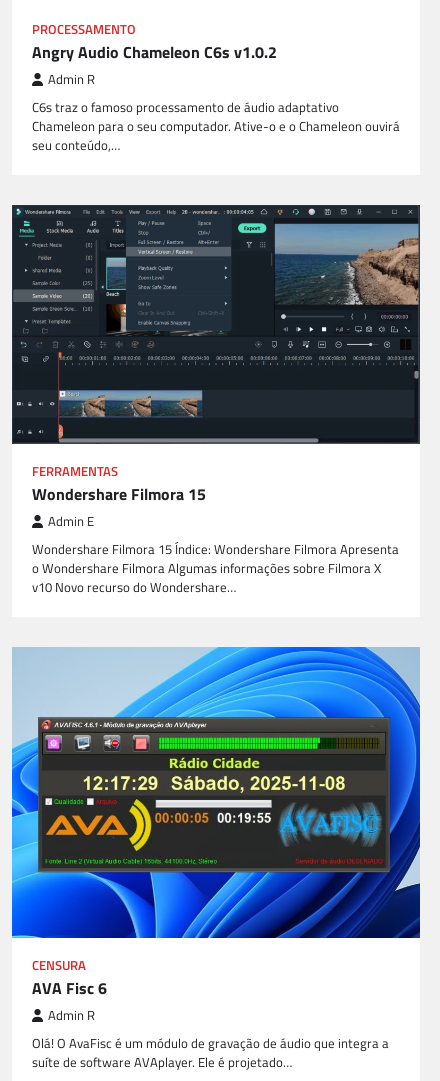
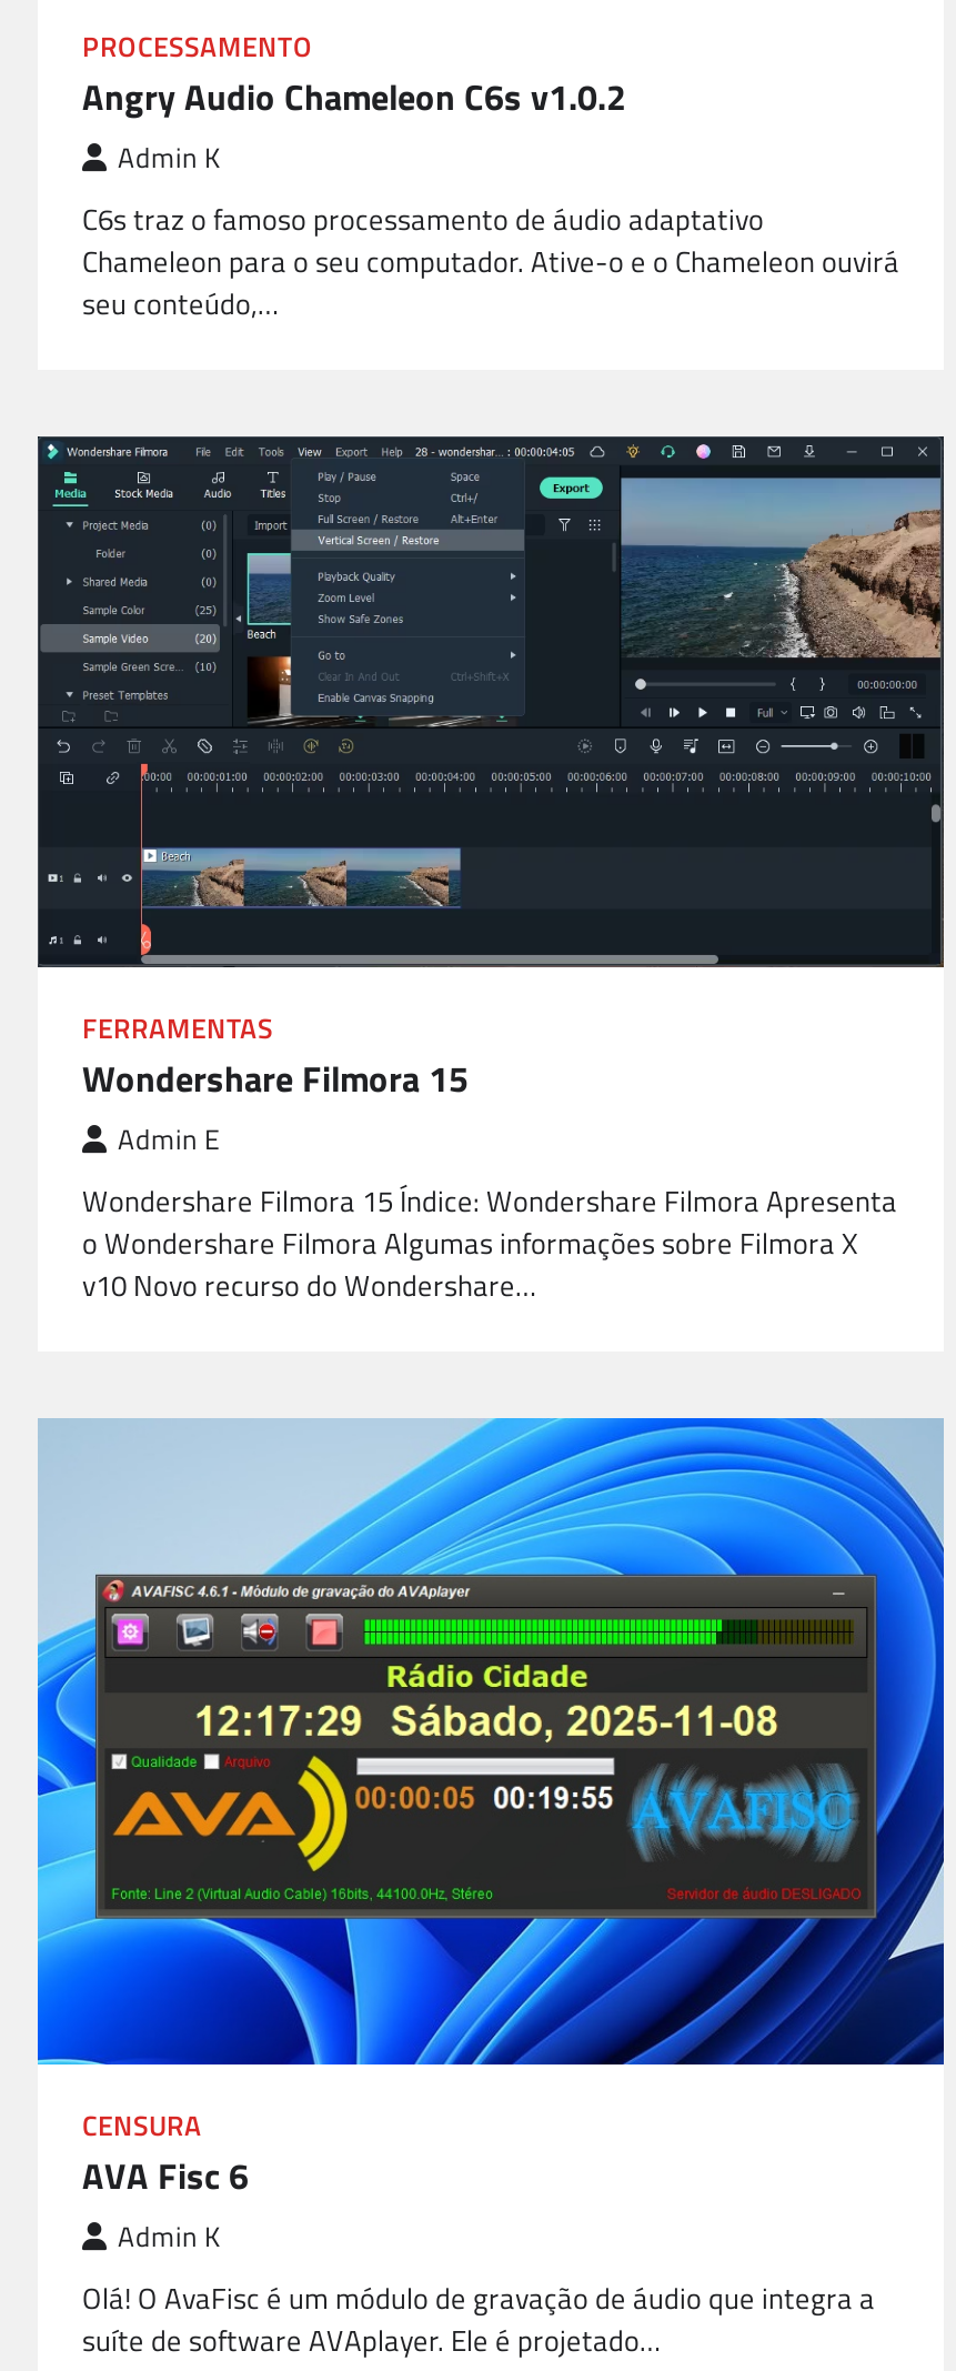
[48,70,95,89] Admin R -> [118,138,220,180] Admin K
[48,1006,95,1025] Admin R -> [118,2215,220,2257] Admin K

